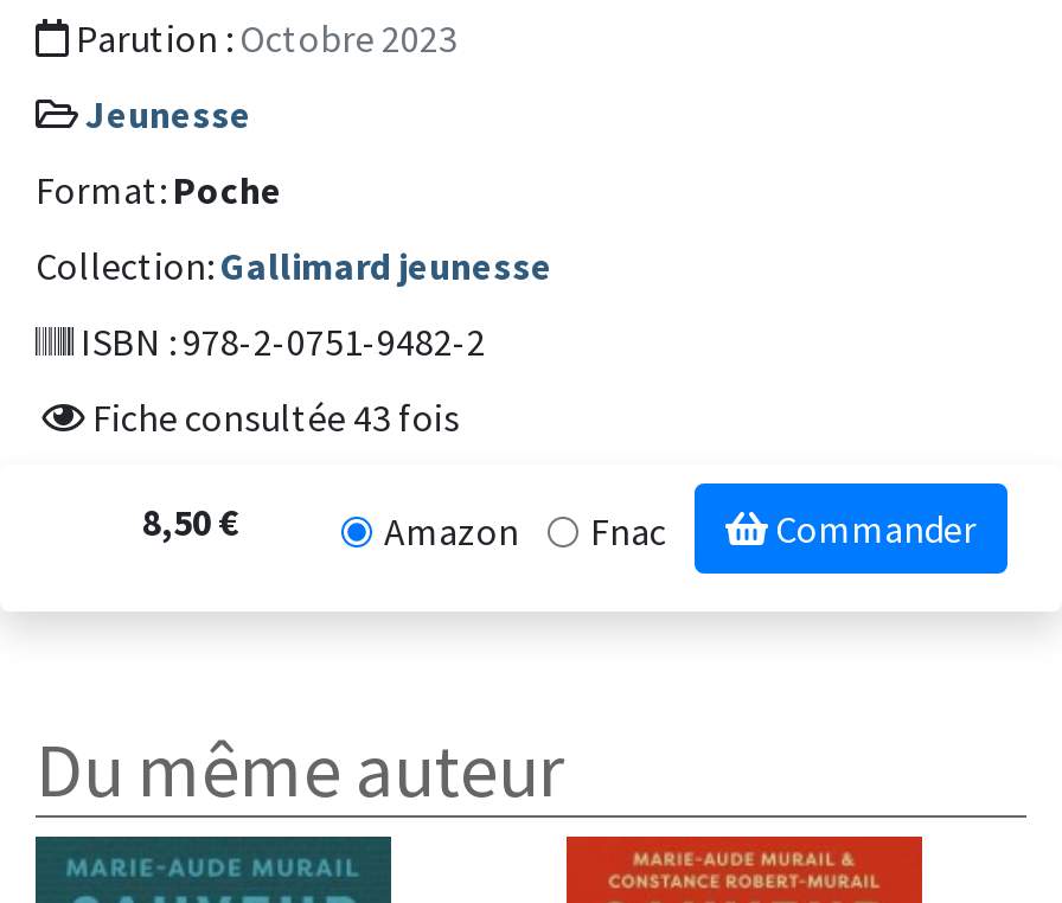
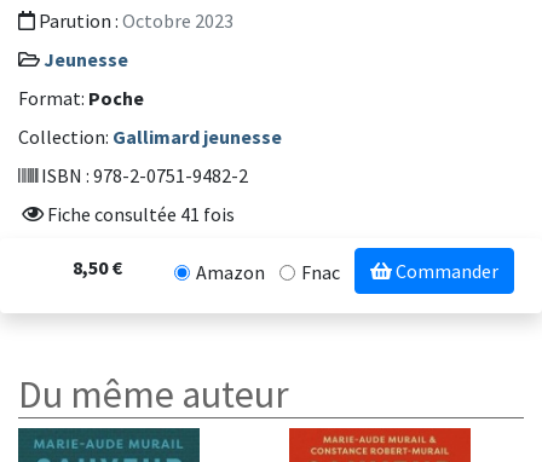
[85,392,460,440] Fiche consultée 43 fois -> [44,201,235,226] Fiche consultée 41 fois

